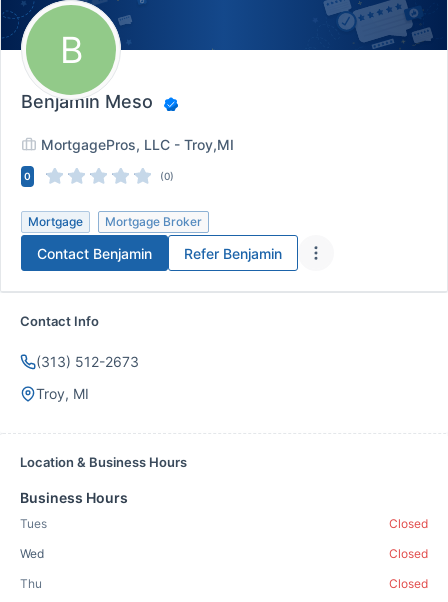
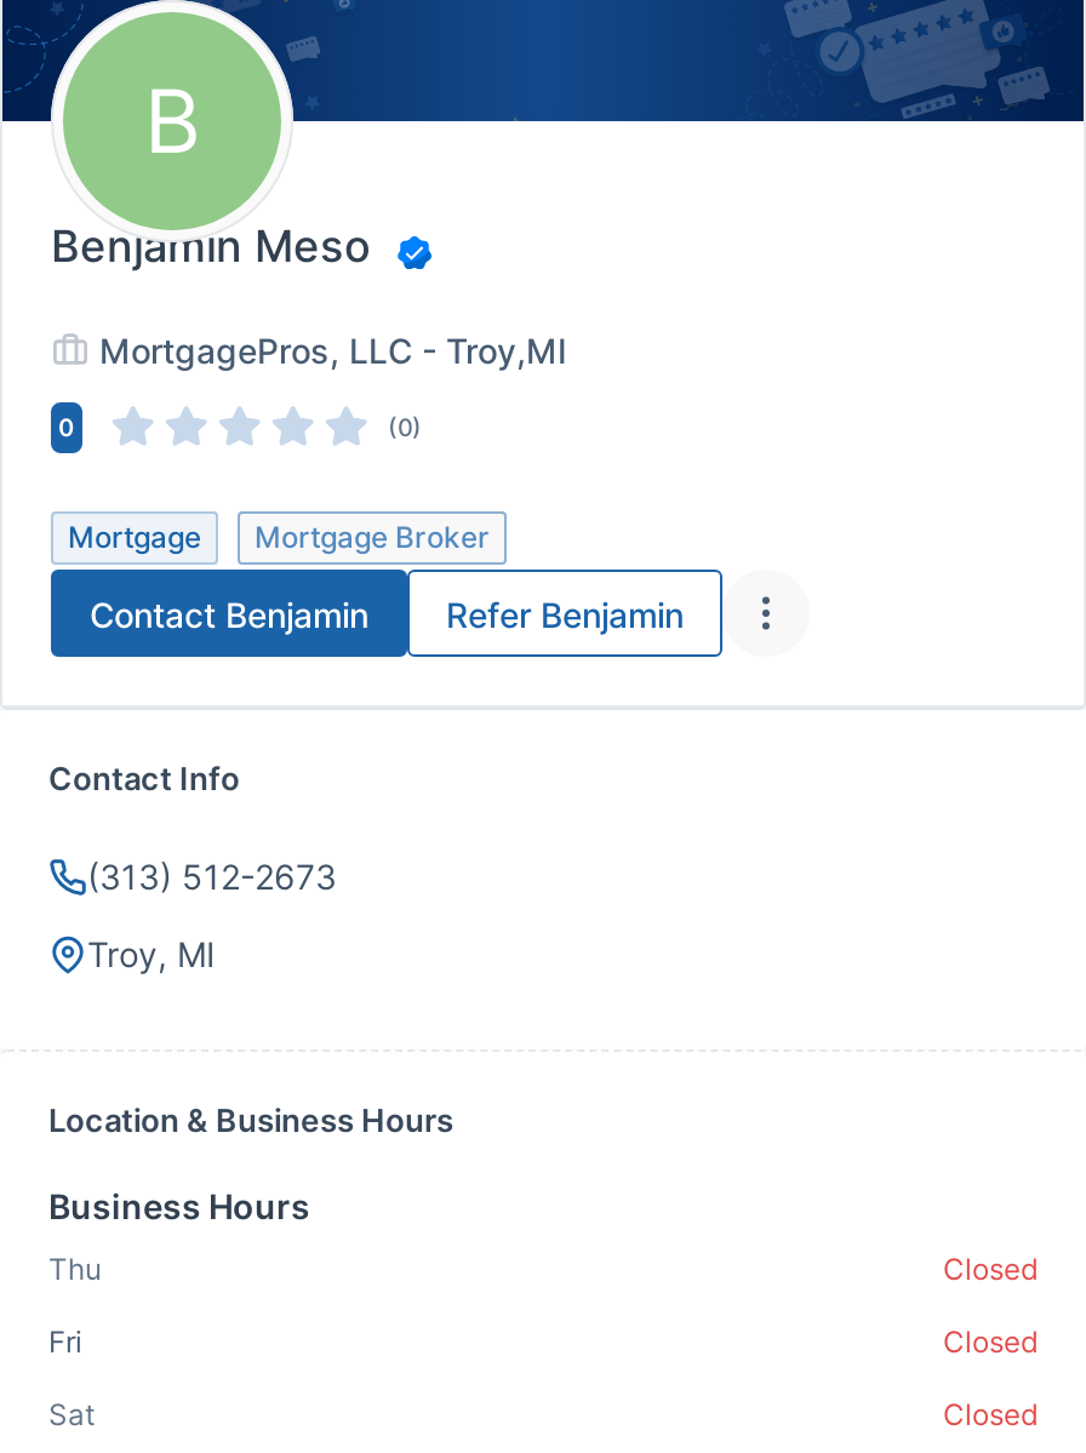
[20,516,47,531] Tues -> none
[20,546,44,561] Wed -> [48,1323,82,1360] Fri
moved [20,576,42,591] -> [48,1251,102,1287]: Thu
none -> [48,1396,95,1432] Sat

